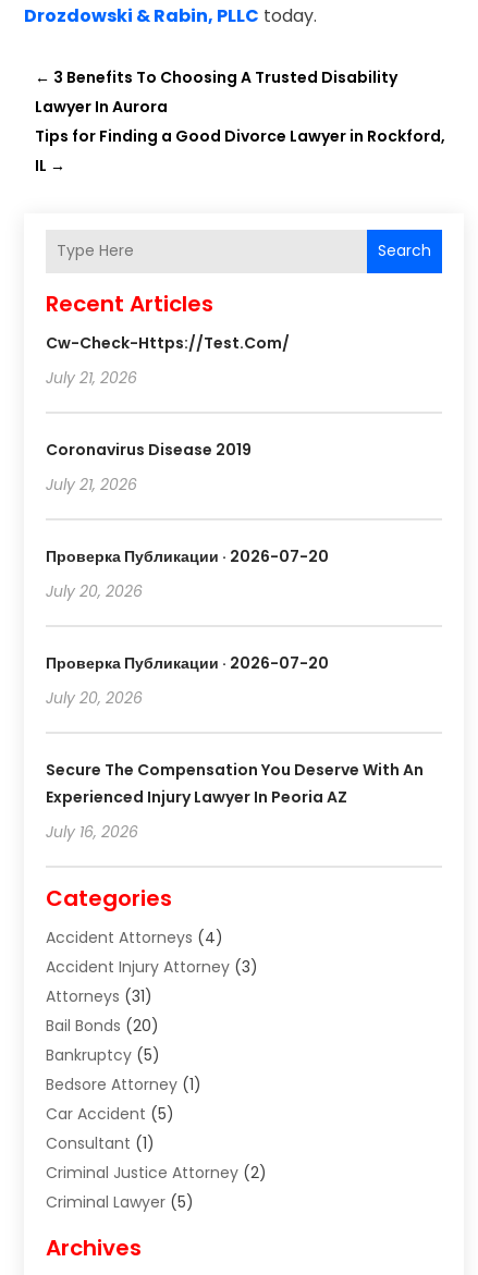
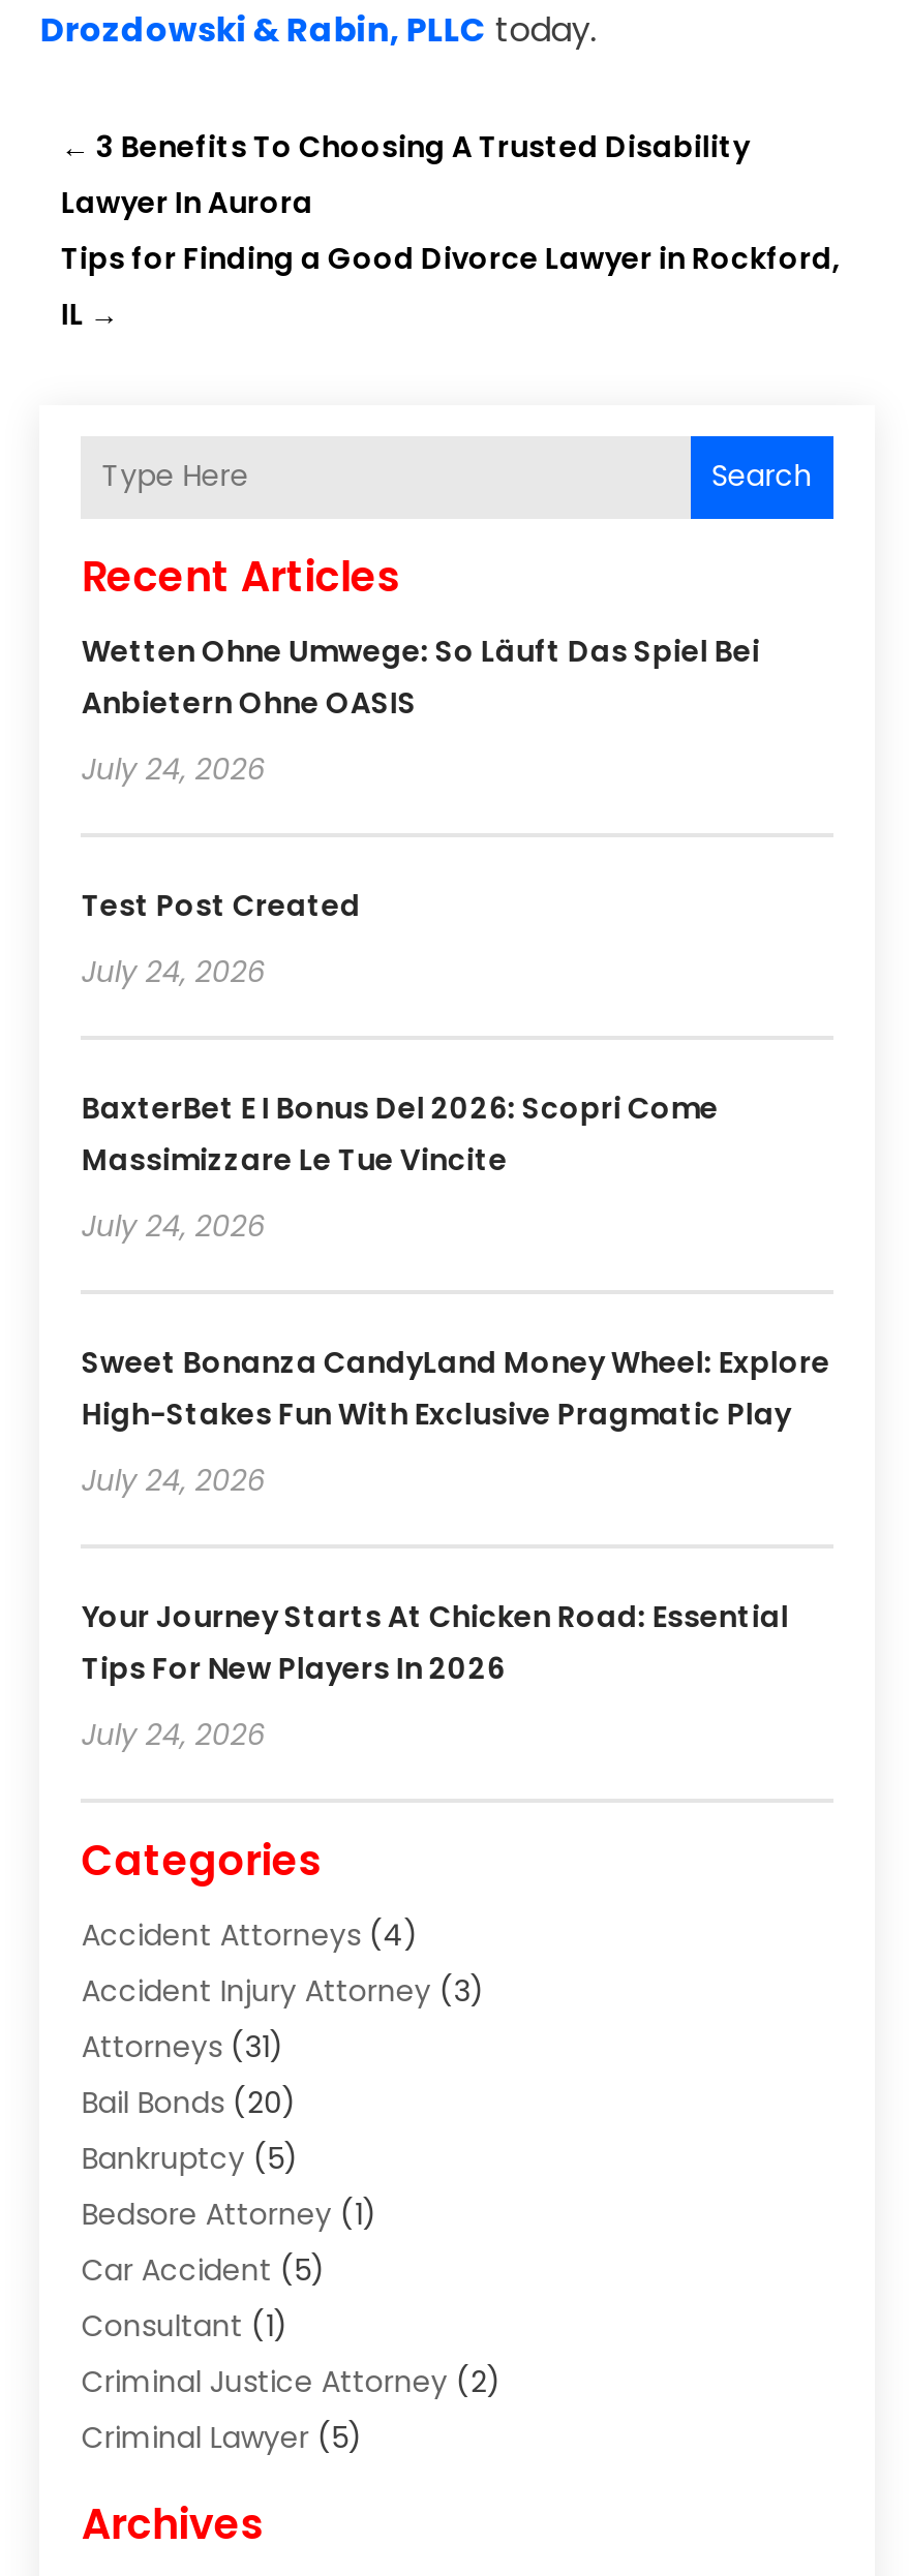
[46,332,290,353] Cw-Check-Https://test.com/ -> [81,630,760,723] Wetten Ohne Umwege: So Läuft Das Spiel Bei | Anbietern Ohne OASIS
[46,366,138,388] July 21, 2026 -> [81,748,266,789] July 24, 2026
[46,438,252,460] Coronavirus Disease 2019 -> [81,884,361,925] Test Post Created
[46,473,138,495] July 21, 2026 -> [81,950,266,992] July 24, 2026
[46,545,329,567] Проверка Публикации · 2026-07-20 -> [81,1087,718,1180] BaxterBet E I Bonus Del 2026: Scopri Come | Massimizzare Le Tue Vincite
[46,580,143,602] July 20, 2026 -> [81,1204,266,1246] July 24, 2026
[46,652,329,674] Проверка Публикации · 2026-07-20 -> [81,1341,830,1434] Sweet Bonanza CandyLand Money Wheel: Explore | High-Stakes Fun With Exclusive Pragmatic Play
[46,687,143,708] July 20, 2026 -> [81,1459,266,1500] July 24, 2026
[46,758,424,807] Secure The Compensation You Deserve With An | Experienced Injury Lawyer In Peoria AZ -> [81,1595,789,1688] Your Journey Starts At Chicken Road: Essential | Tips For New Players In 2026
[46,821,139,842] July 16, 2026 -> [81,1713,266,1754] July 24, 2026

